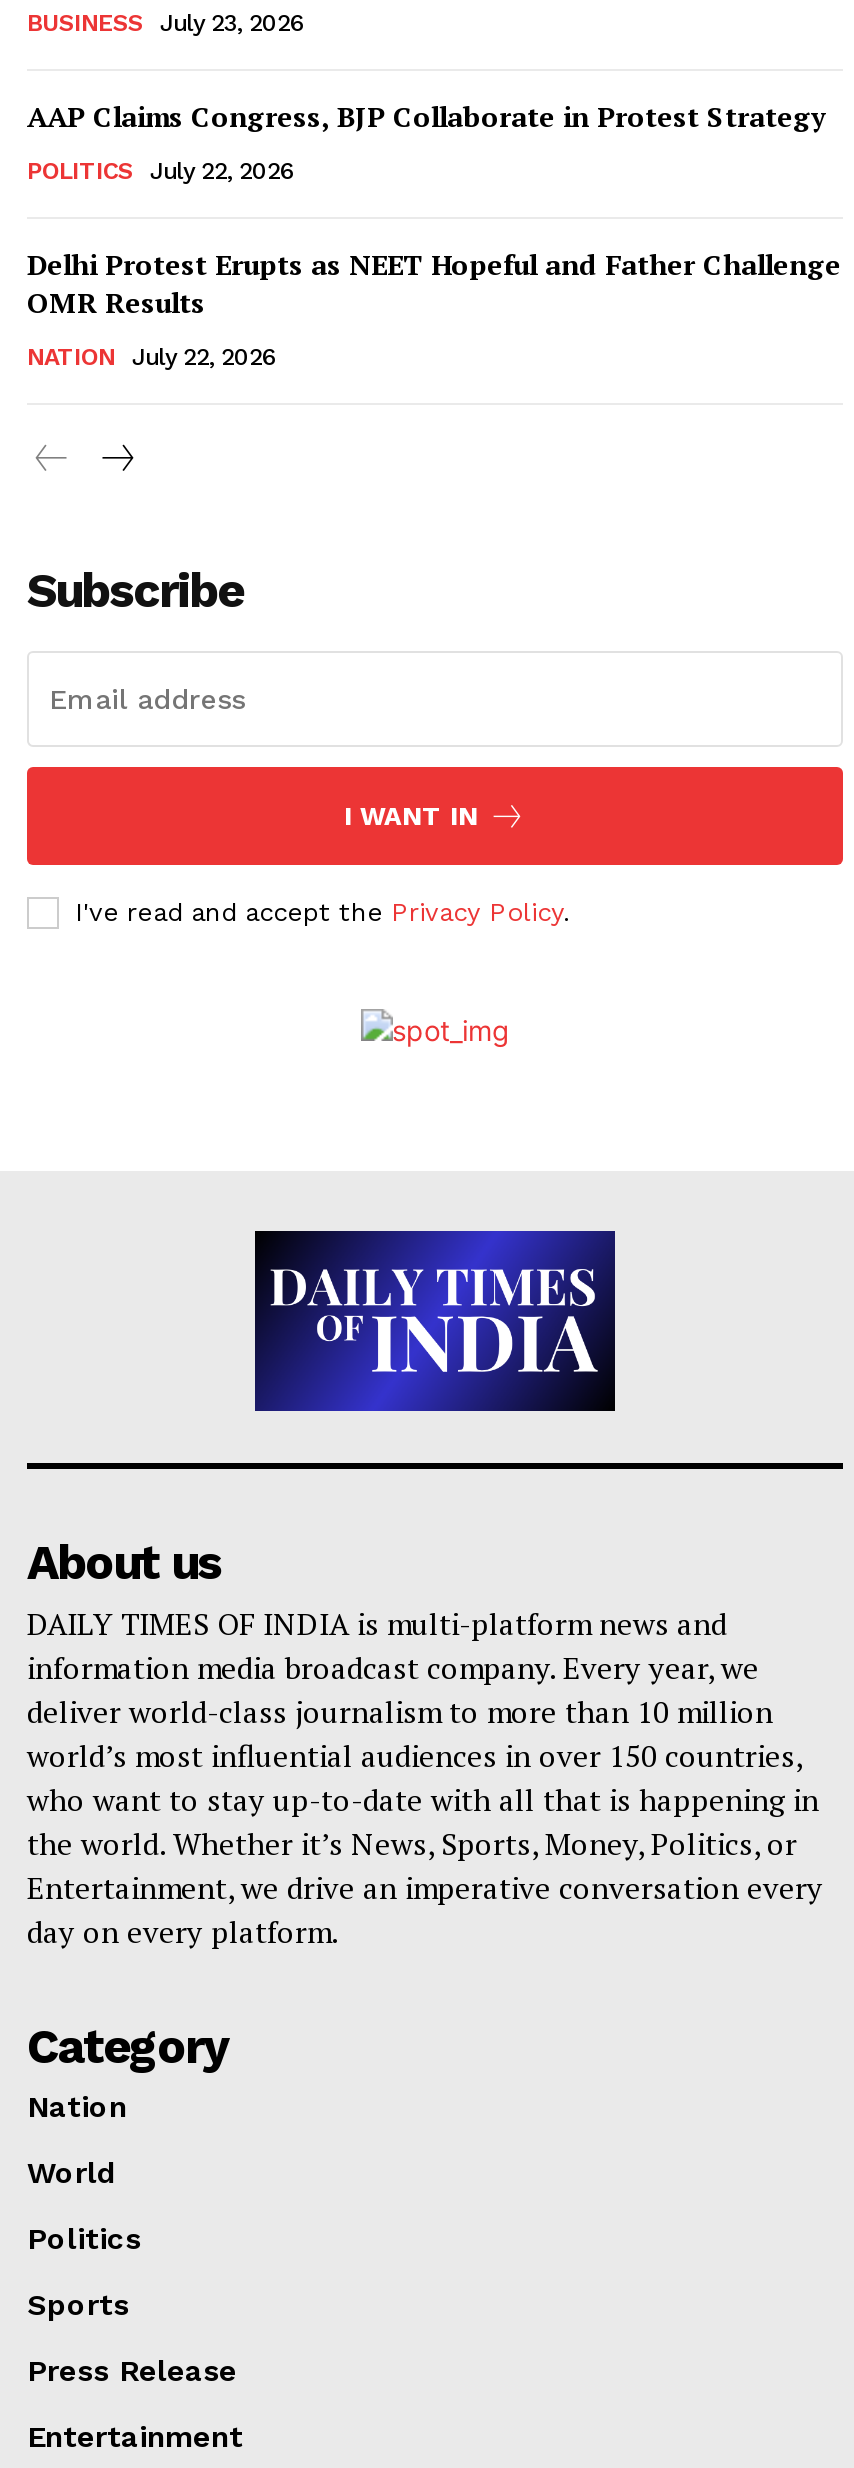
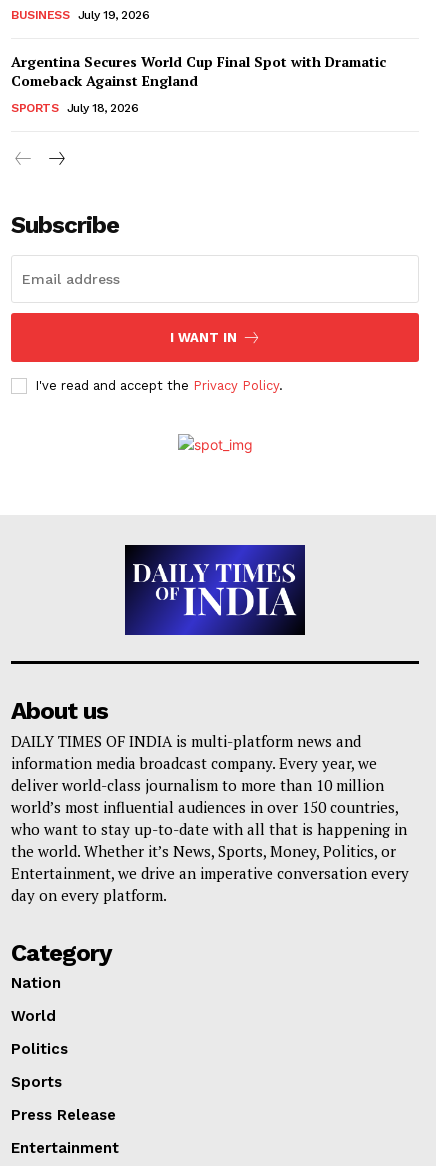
[27,9,841,371] July 23, 2026 | AAP Claims Congress, BJP Collaborate in Protest Strategy | POLITICS | July 22, 2026 | Delhi Protest Erupts as NEET Hopeful and Father Challenge | OMR Results | NATION | July 22, 2026 -> [11,8,386,115] July 19, 2026 | Argentina Secures World Cup Final Spot with Dramatic | Comeback Against England | SPORTS | July 18, 2026

